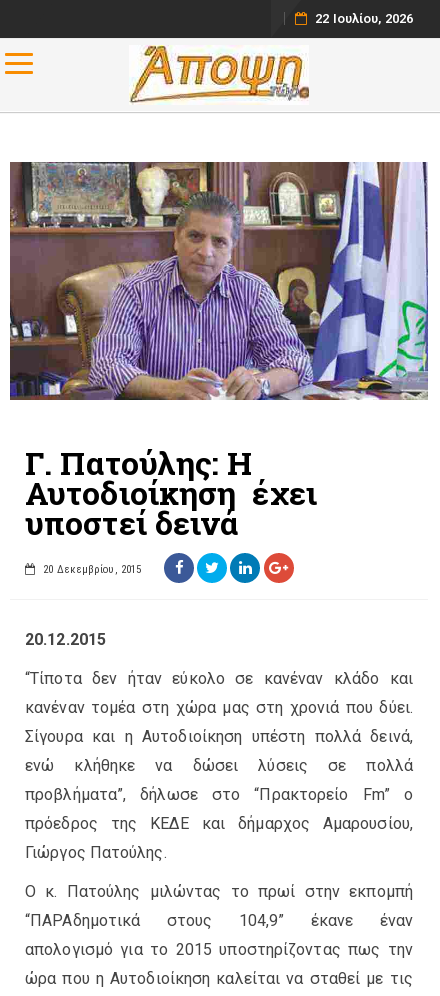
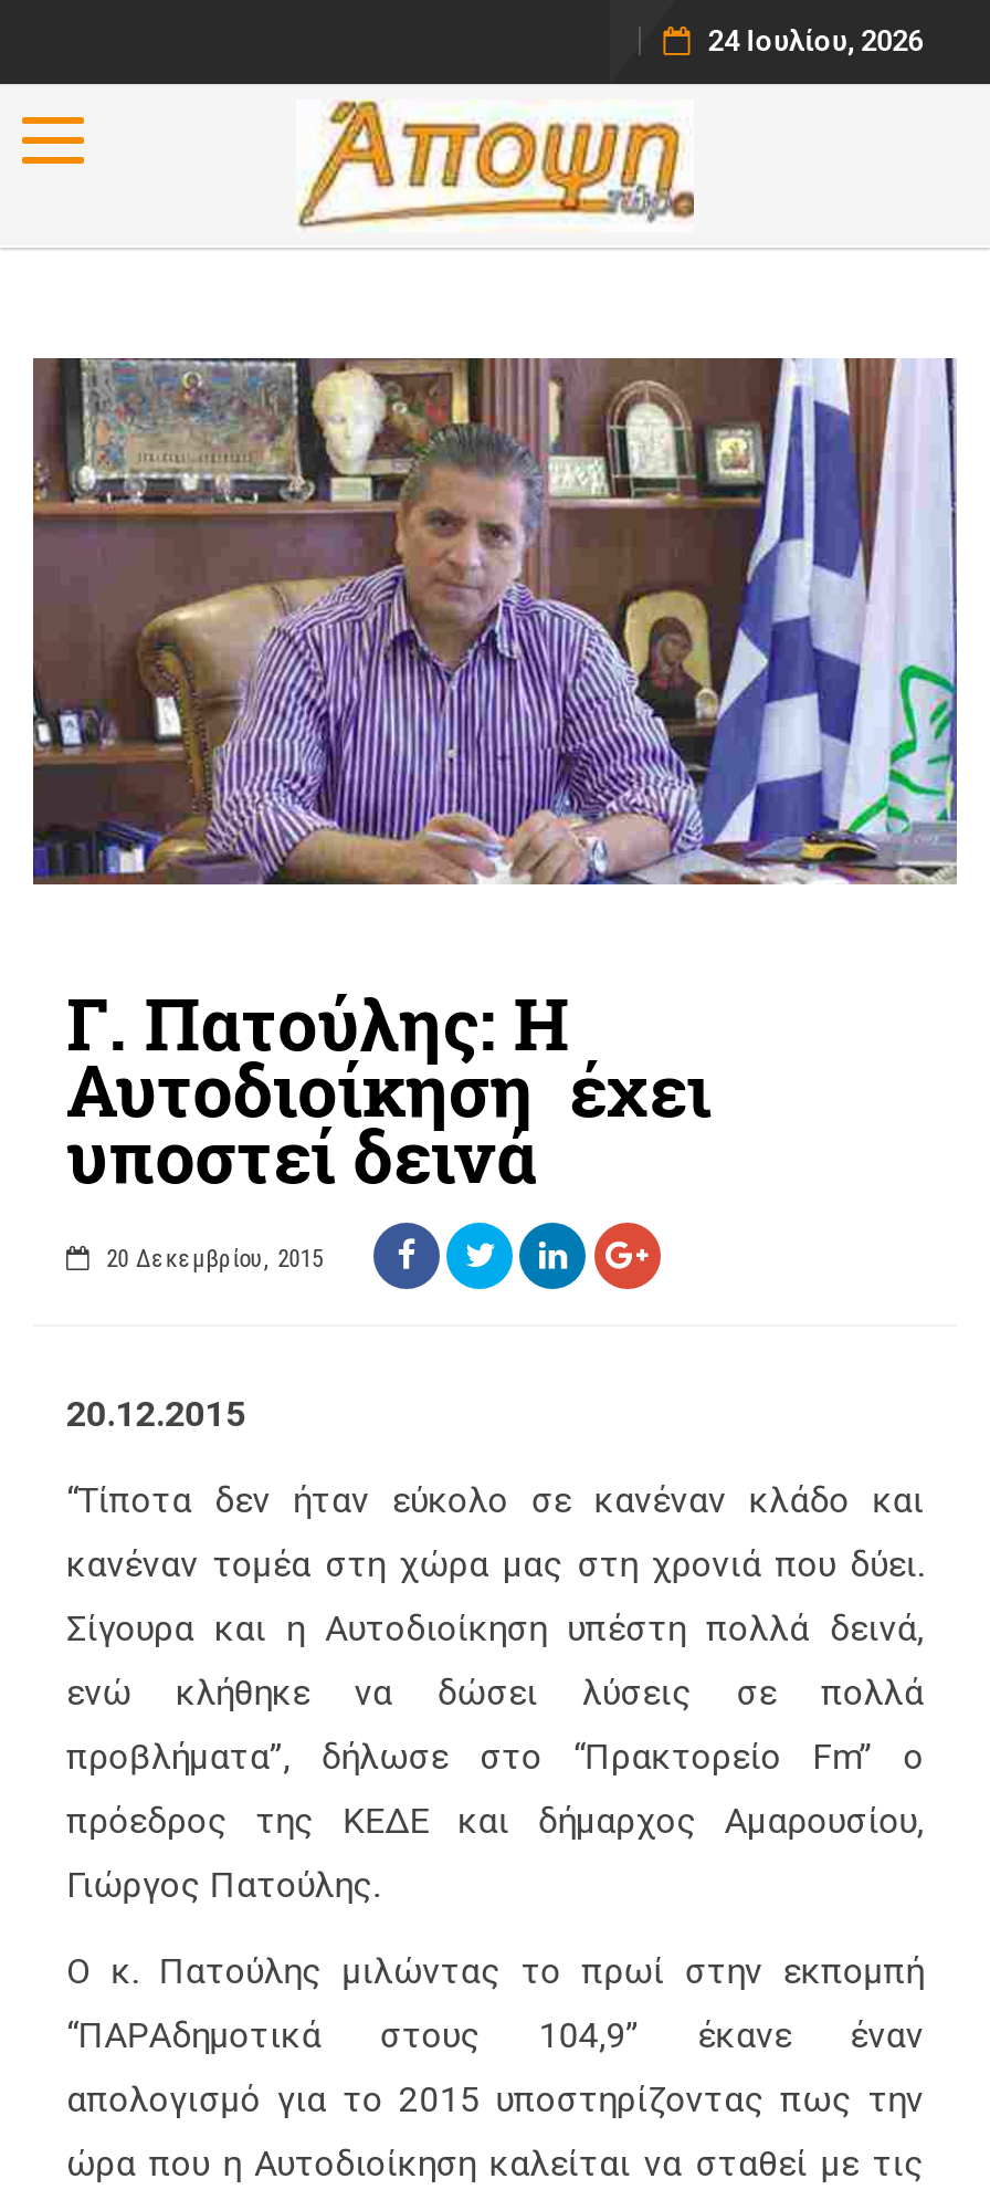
[315,11,413,26] 22 Ιουλίου, 2026 -> [708,24,924,57] 24 Ιουλίου, 2026

